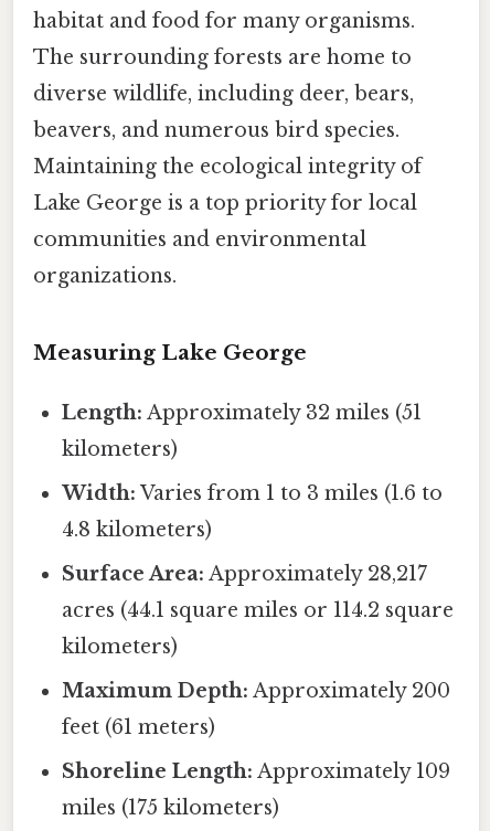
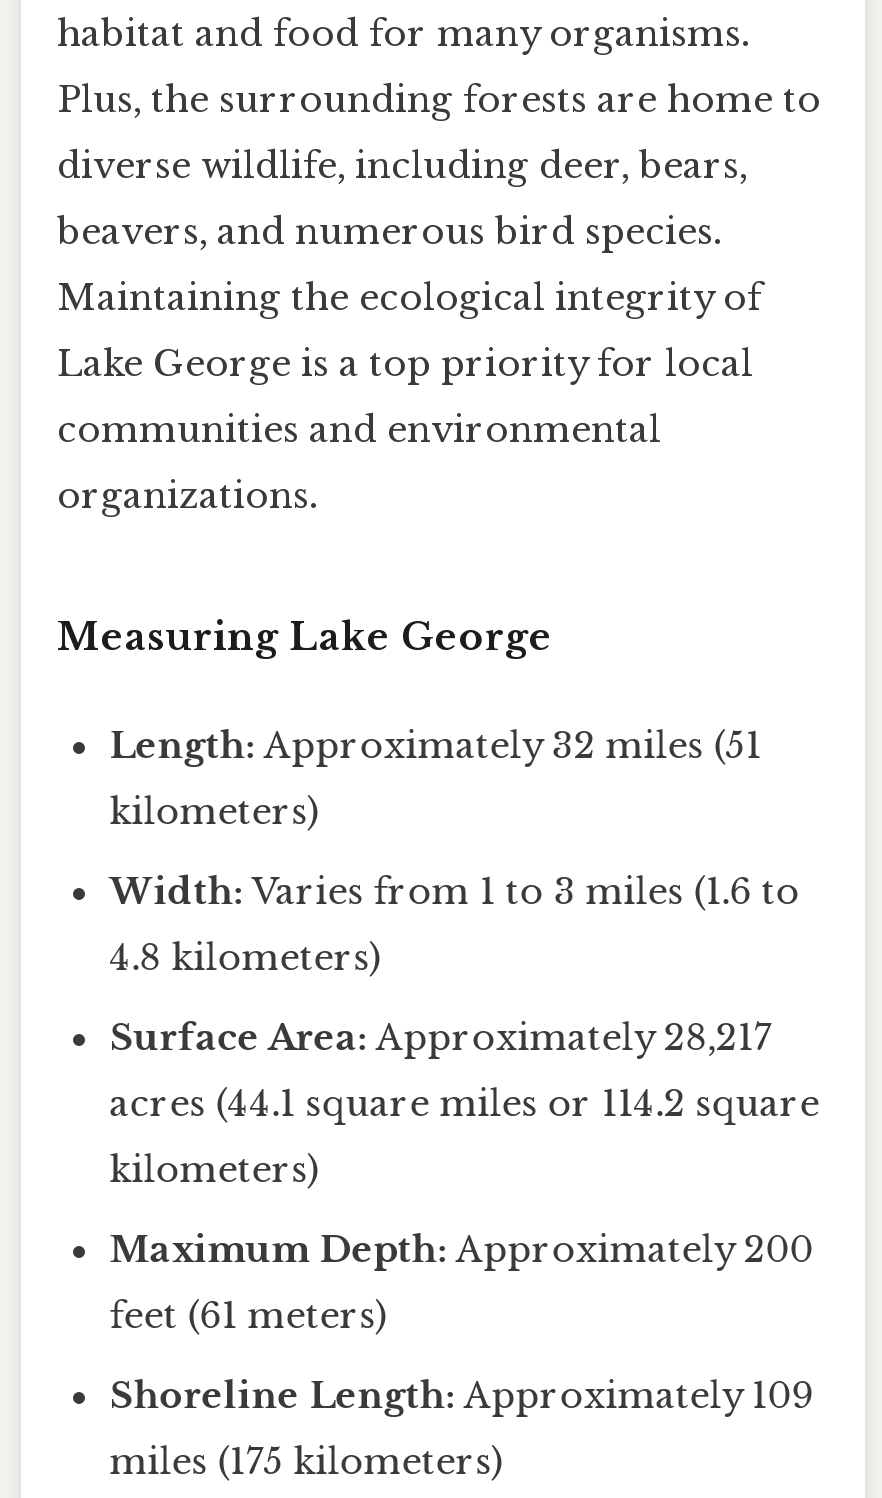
[33,45,412,69] The surrounding forests are home to -> [57,79,821,123] Plus, the surrounding forests are home to

